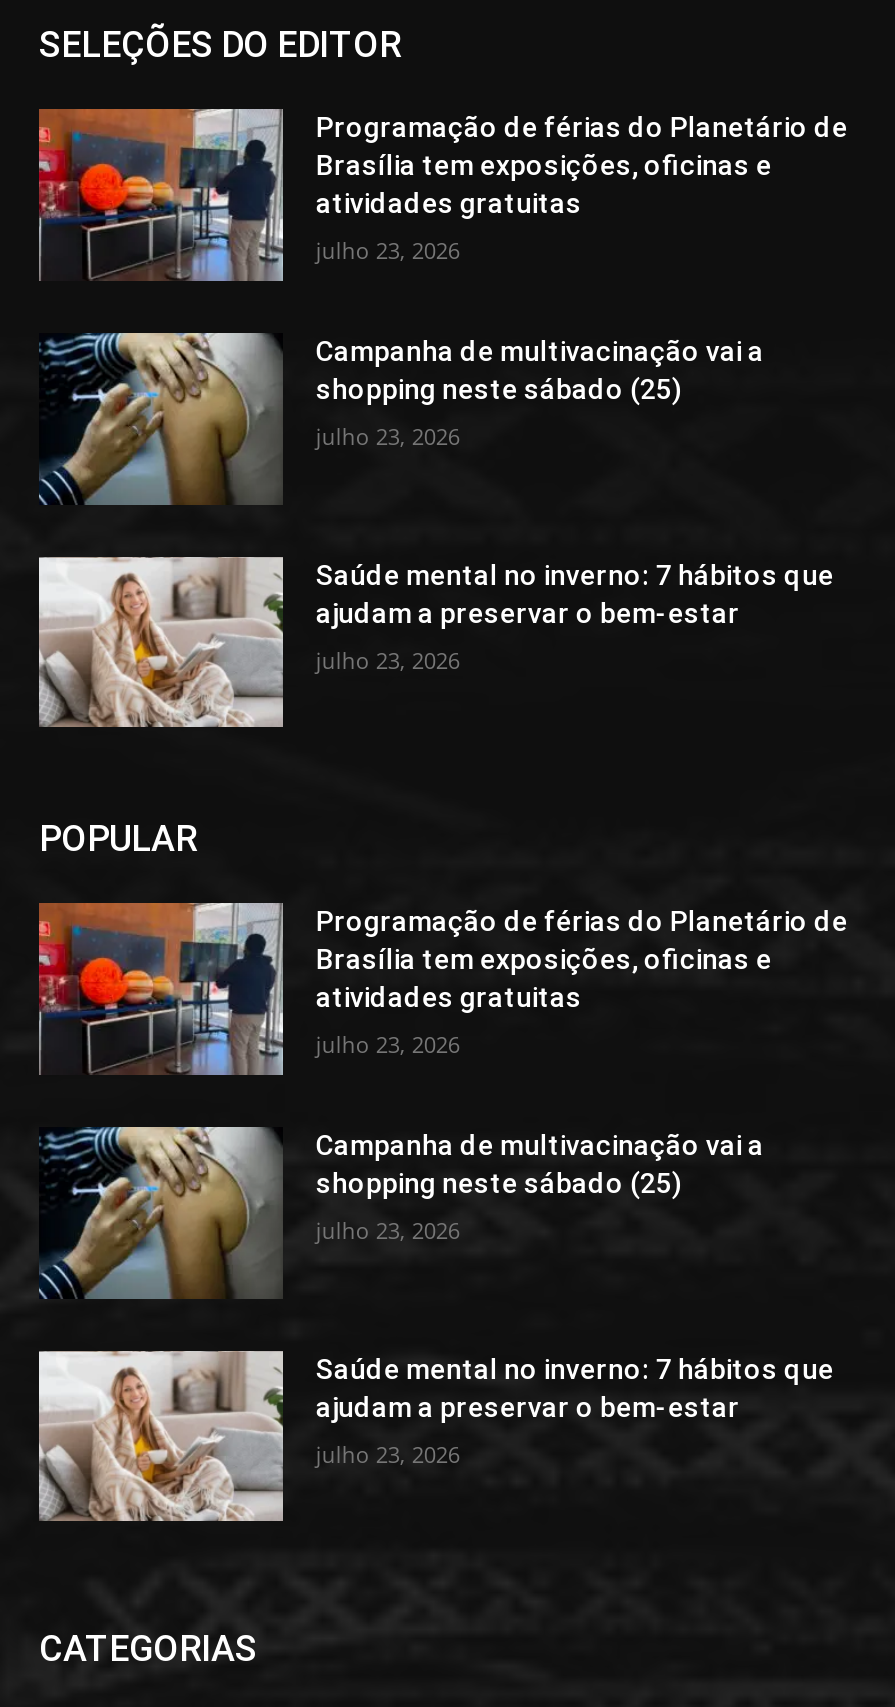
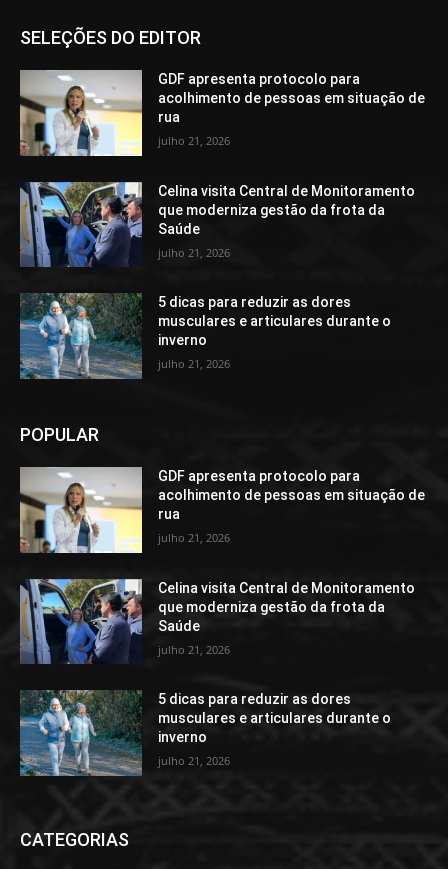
[37,107,848,283] [image] | Programação de férias do Planetário de | Brasília tem exposições, oficinas e | atividades gratuitas -> [19,69,425,157] [image] | GDF apresenta protocolo para | acolhimento de pessoas em situação de | rua
[316,235,460,265] julho 23, 2026 -> [158,133,230,148] julho 21, 2026
[39,331,764,507] [image] | Campanha de multivacinação vai a | shopping neste sábado (25) -> [19,181,415,268] [image] | Celina visita Central de Monitoramento | que moderniza gestão da frota da | Saúde
[316,420,460,450] julho 23, 2026 -> [158,245,230,260] julho 21, 2026
[37,555,834,729] [image] | Saúde mental no inverno: 7 hábitos que | ajudam a preservar o bem-estar -> [19,293,391,380] [image] | 5 dicas para reduzir as dores | musculares e articulares durante o | inverno
[316,644,460,674] julho 23, 2026 -> [158,356,230,371] julho 21, 2026
[37,901,848,1077] [image] | Programação de férias do Planetário de | Brasília tem exposições, oficinas e | atividades gratuitas -> [19,466,425,554] [image] | GDF apresenta protocolo para | acolhimento de pessoas em situação de | rua
[316,1029,460,1059] julho 23, 2026 -> [158,530,230,545] julho 21, 2026
[37,1125,764,1301] [image] | Campanha de multivacinação vai a | shopping neste sábado (25) -> [19,578,415,665] [image] | Celina visita Central de Monitoramento | que moderniza gestão da frota da | Saúde
[316,1214,460,1244] julho 23, 2026 -> [158,642,230,657] julho 21, 2026
[37,1349,834,1523] [image] | Saúde mental no inverno: 7 hábitos que | ajudam a preservar o bem-estar -> [19,690,391,777] [image] | 5 dicas para reduzir as dores | musculares e articulares durante o | inverno
[316,1438,460,1468] julho 23, 2026 -> [158,753,230,768] julho 21, 2026

